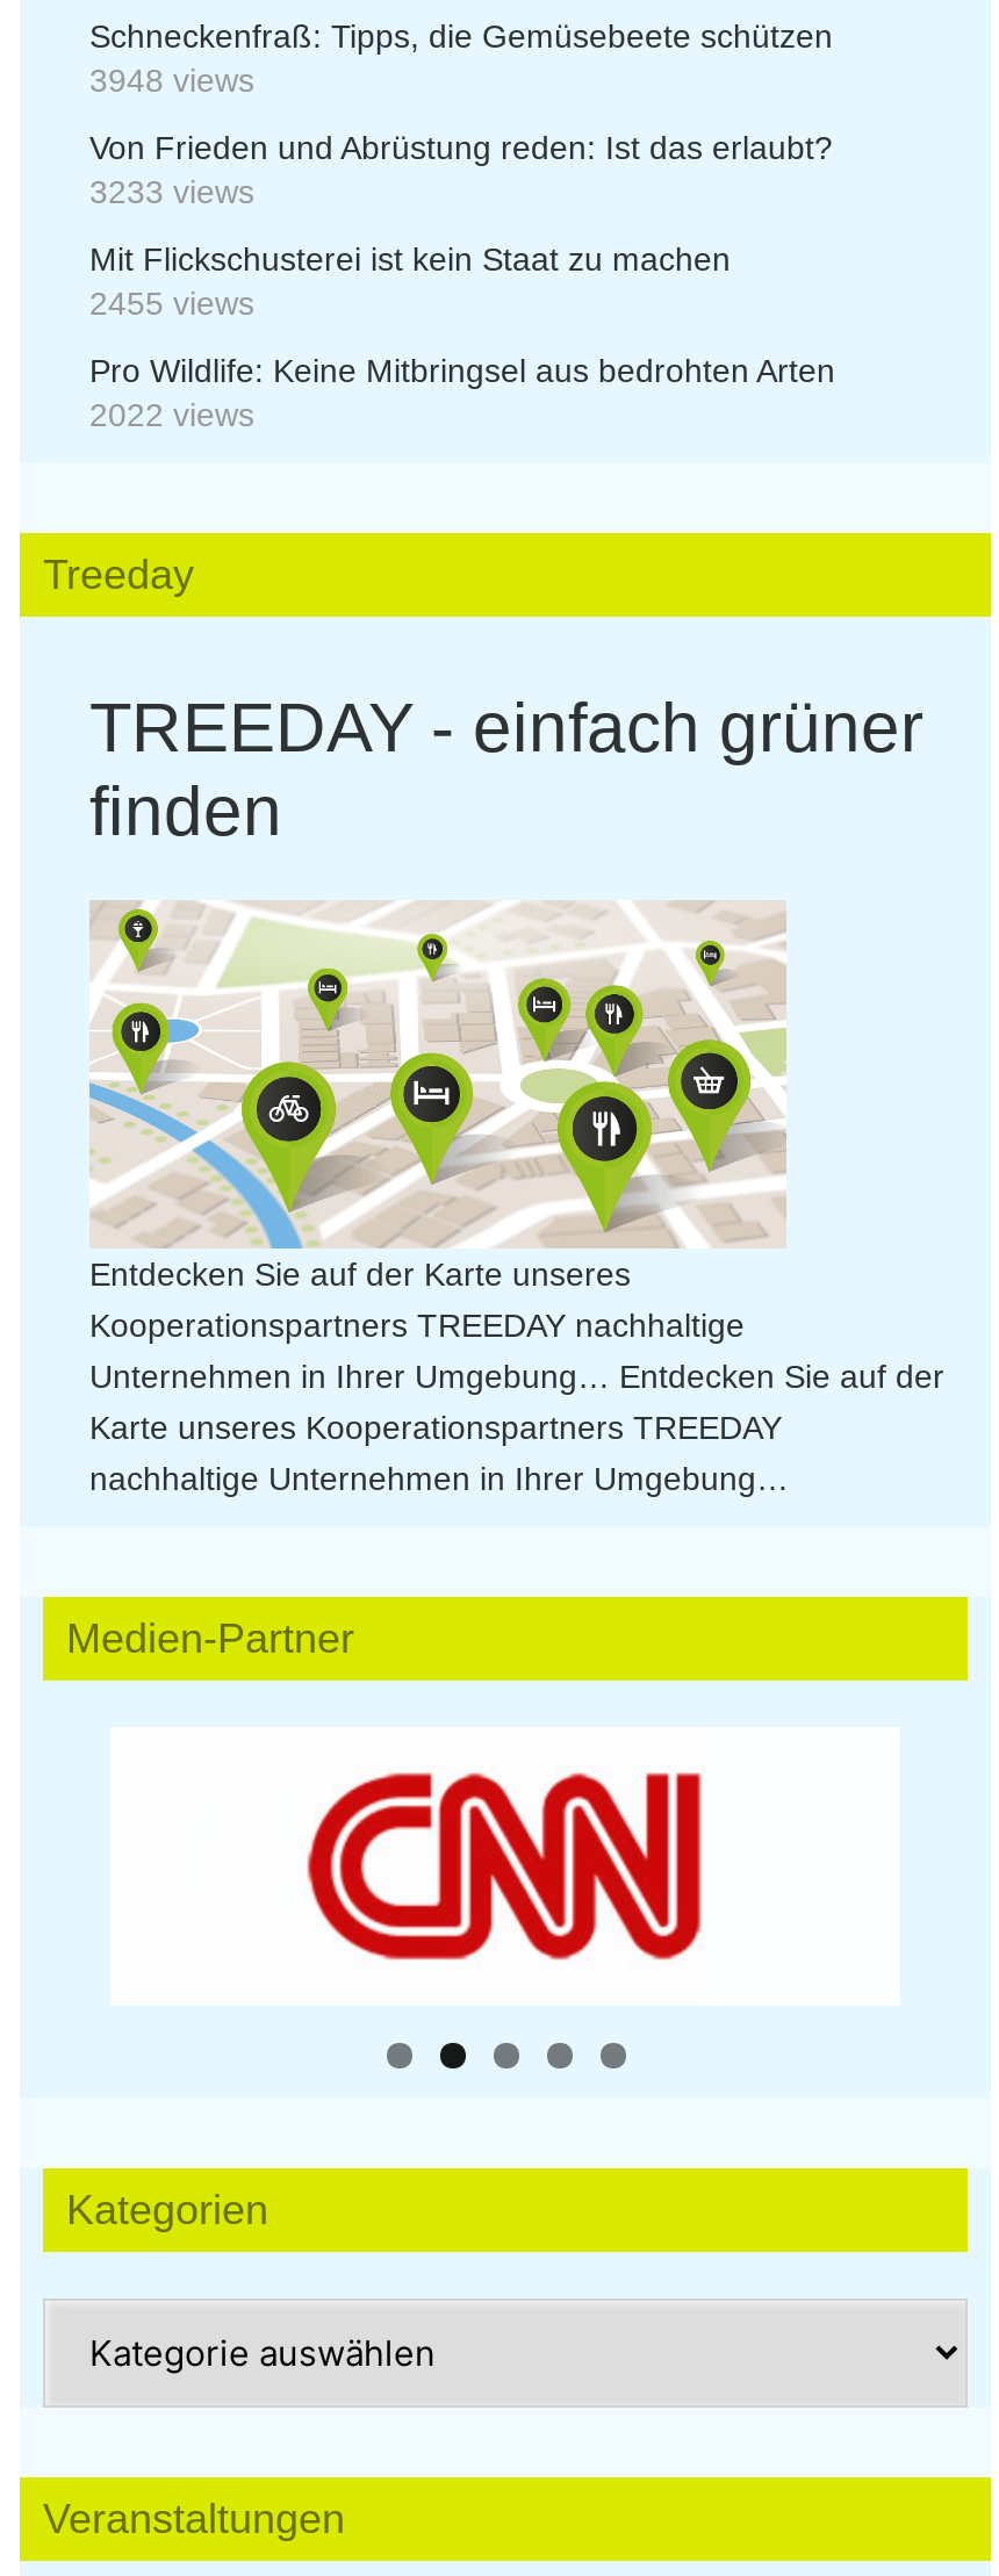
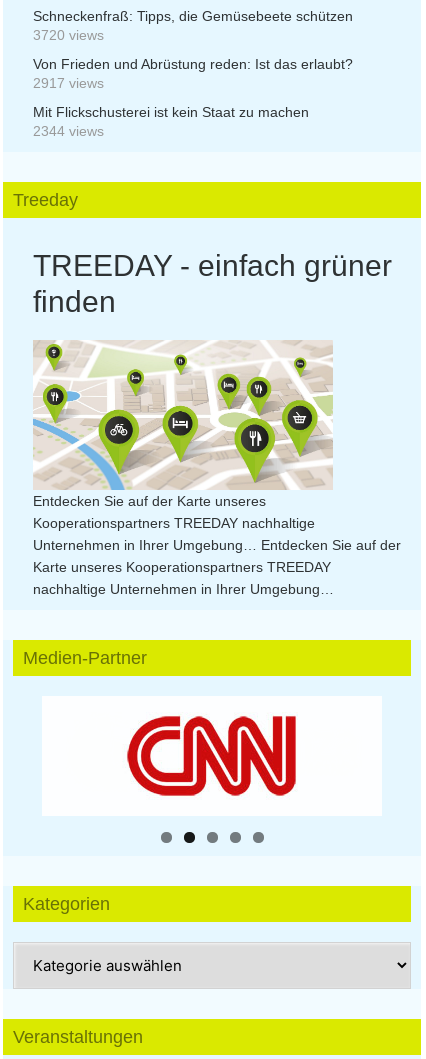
[89,62,254,99] 3948 views -> [33,27,104,43] 3720 views
[89,174,254,211] 3233 views -> [33,75,104,91] 2917 views
[89,285,835,434] 2455 views | Pro Wildlife: Keine Mitbringsel aus bedrohten Arten | 2022 views -> [33,123,104,139] 2344 views

